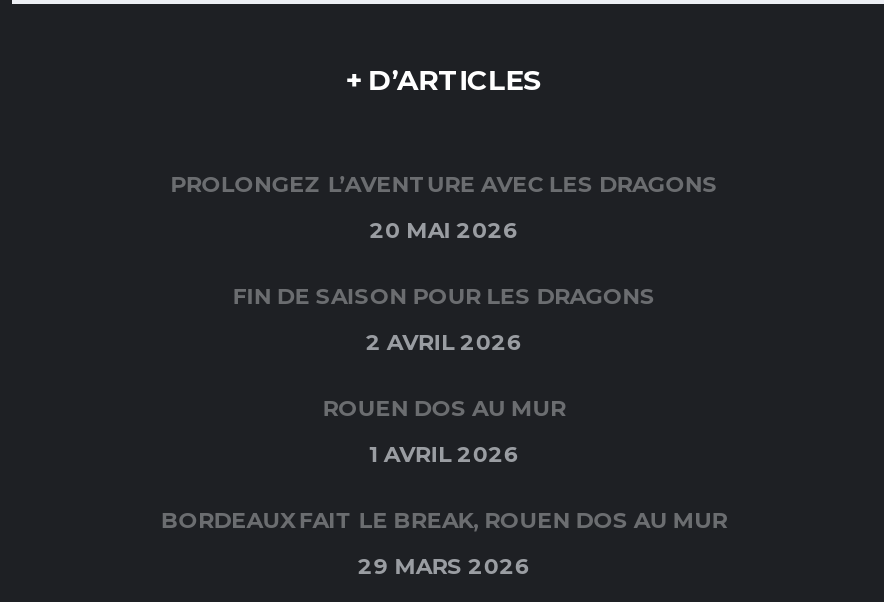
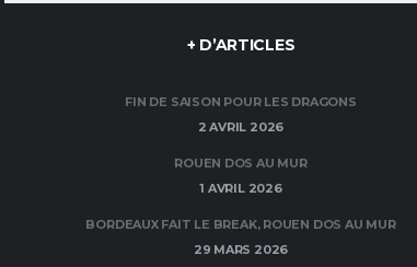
[170,170,718,244] PROLONGEZ L’AVENTURE AVEC LES DRAGONS | 20 MAI 2026 -> none

